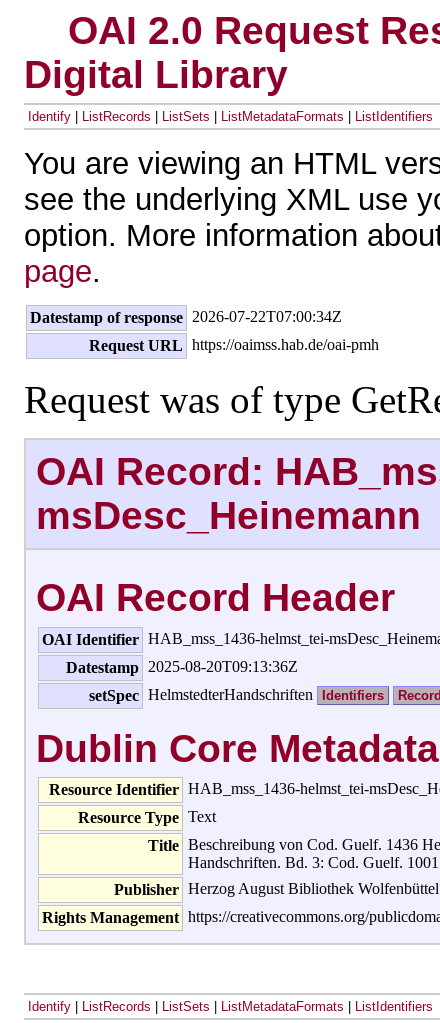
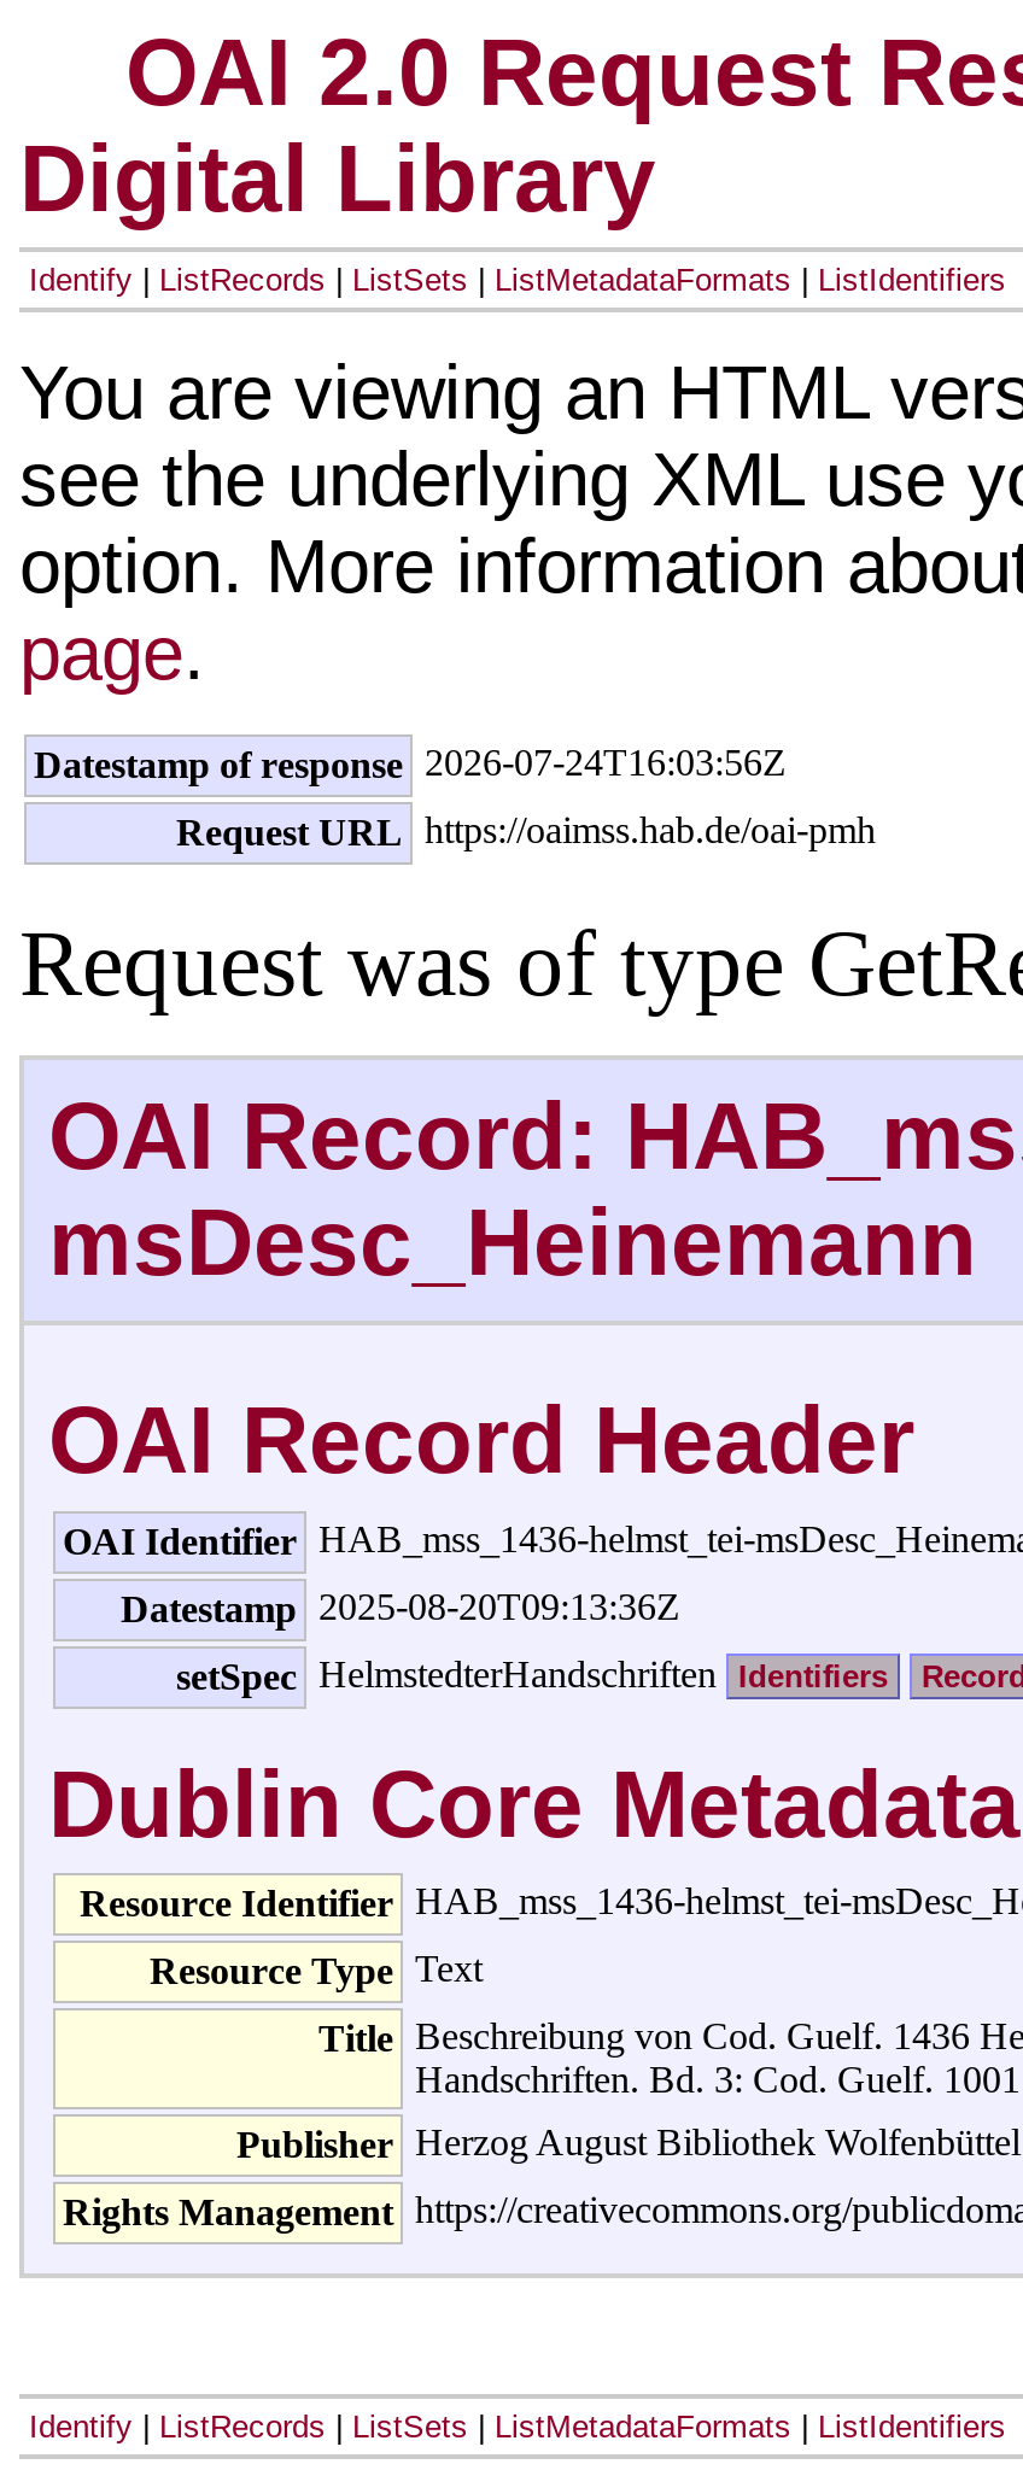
[30,308,342,326] Datestamp of response 2026-07-22T07:00:34Z -> [34,741,787,785] Datestamp of response 2026-07-24T16:03:56Z

